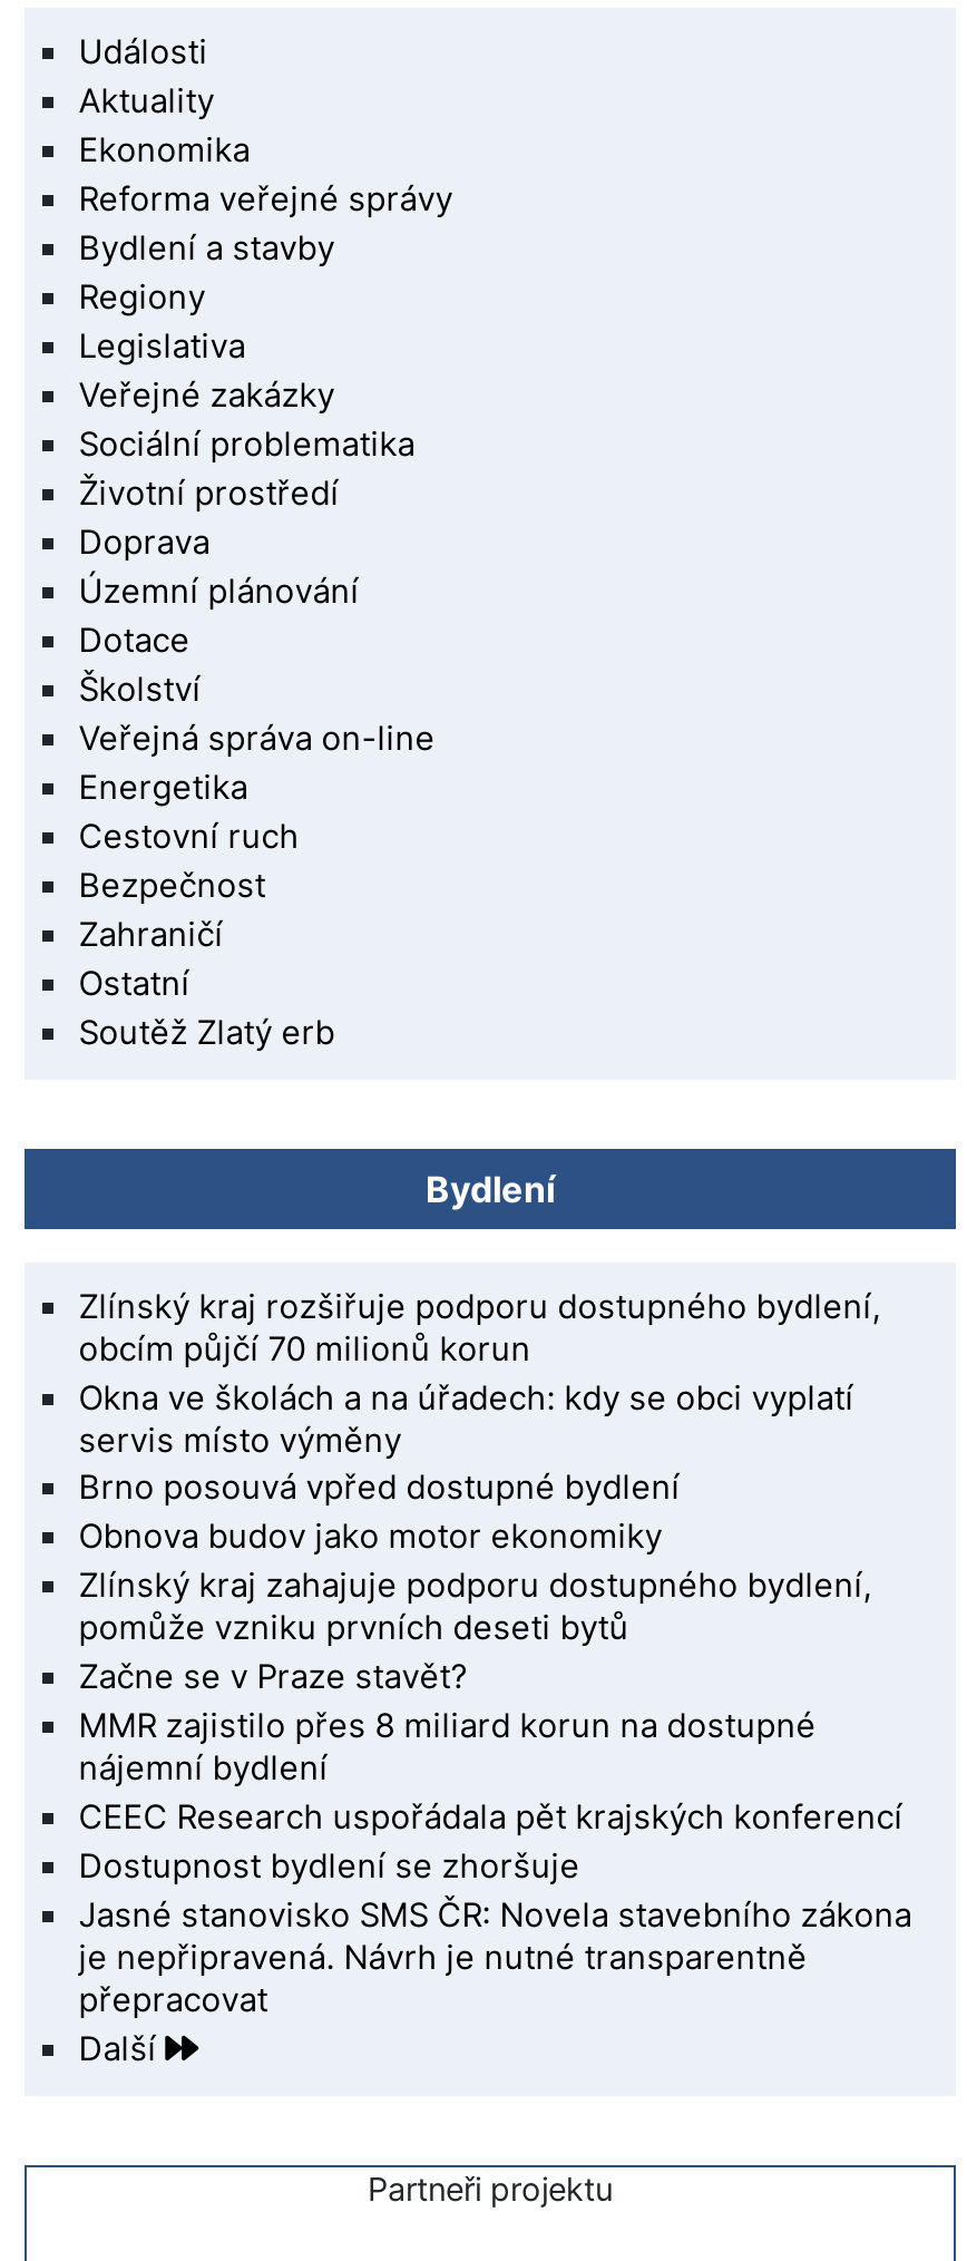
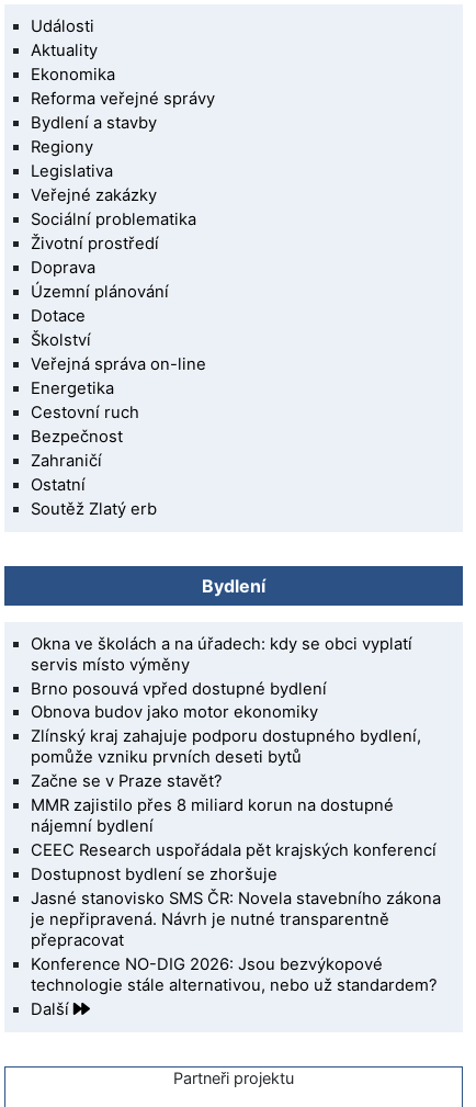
[78,1286,881,1368] Zlínský kraj rozšiřuje podporu dostupného bydlení, | obcím půjčí 70 milionů korun -> none
moved [78,1377,912,2021] -> [31,634,441,950]: Okna ve školách a na úřadech: kdy se obci vyplatí | servis místo výměny | Brno posouvá vpřed dostupné bydlení | ... | je nepřipravená. Návrh je nutné transparentně | přepracovat
none -> [31,955,438,995] Konference NO-DIG 2026: Jsou bezvýkopové | technologie stále alternativou, nebo už standardem?

